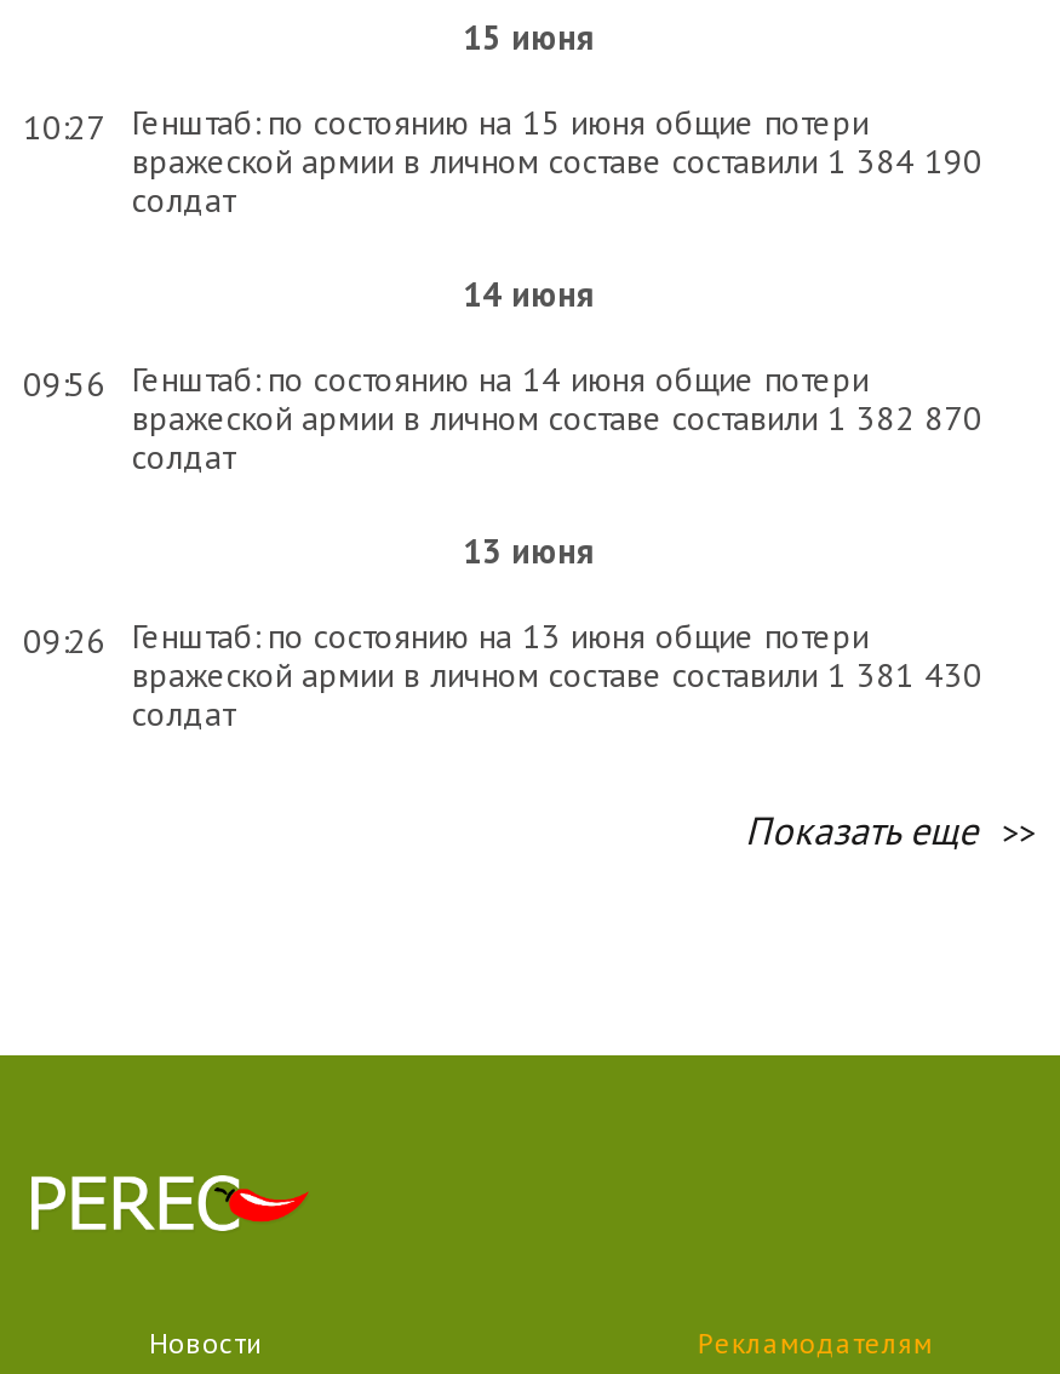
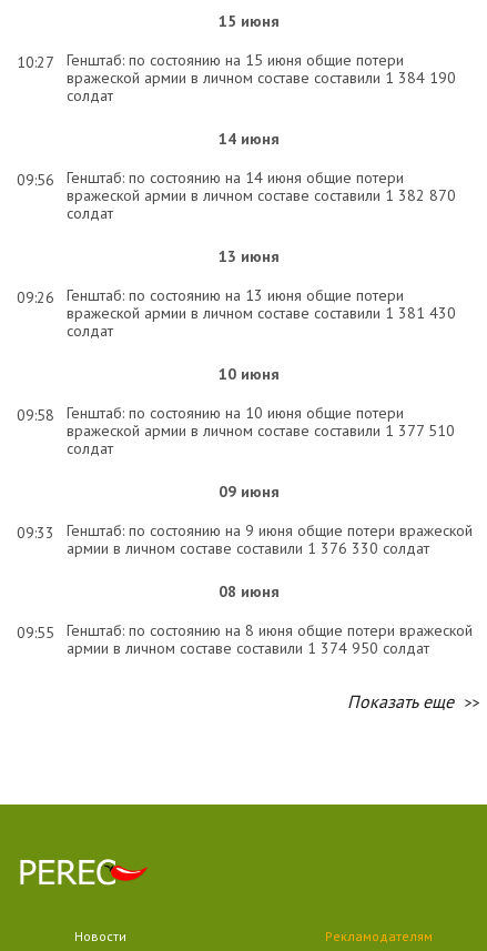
none -> [17,364,473,658] 10 июня | 09:58 | Генштаб: по состоянию на 10 июня общие потери | вражеской армии в личном составе составили 1 377 510 | солдат | 09 июня | 09:33 | Генштаб: по состоянию на 9 июня общие потери вражеской | армии в личном составе составили 1 376 330 солдат | 08 июня | 09:55 | Генштаб: по состоянию на 8 июня общие потери вражеской | армии в личном составе составили 1 374 950 солдат

